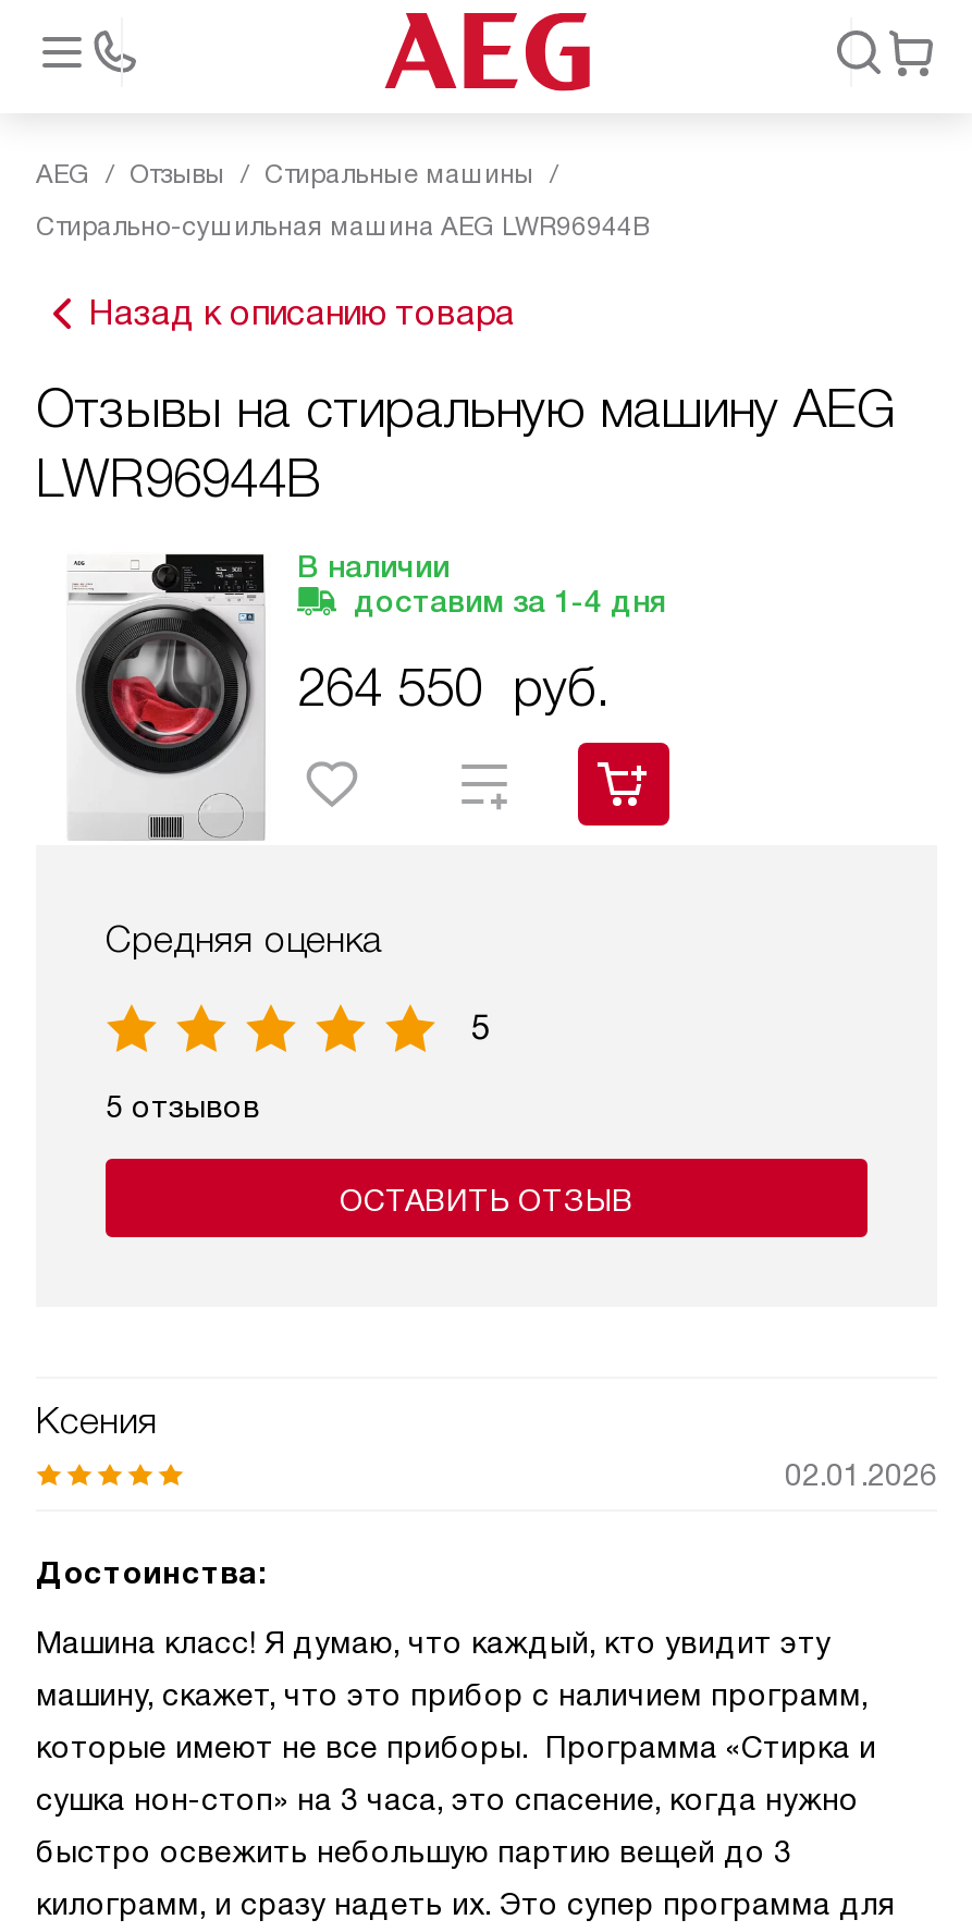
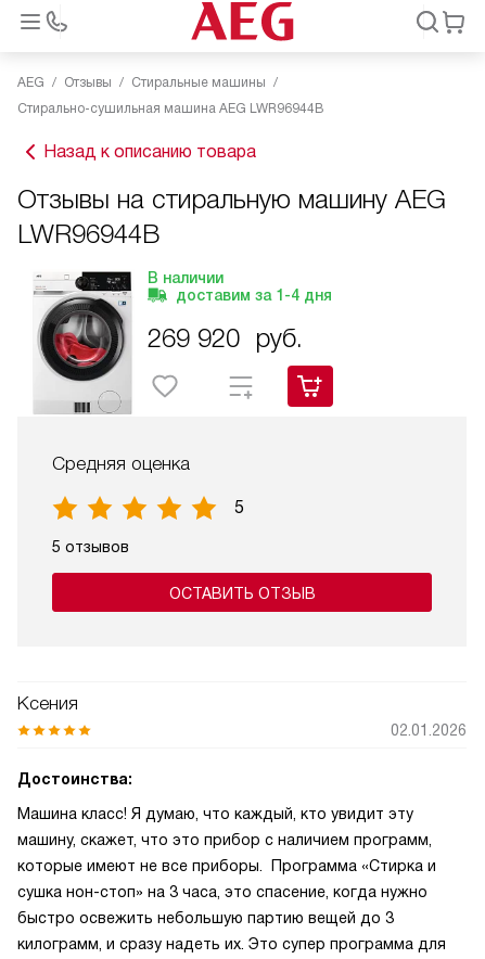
[297,658,608,717] 264 550 руб. -> [148,323,303,353] 269 920 руб.

